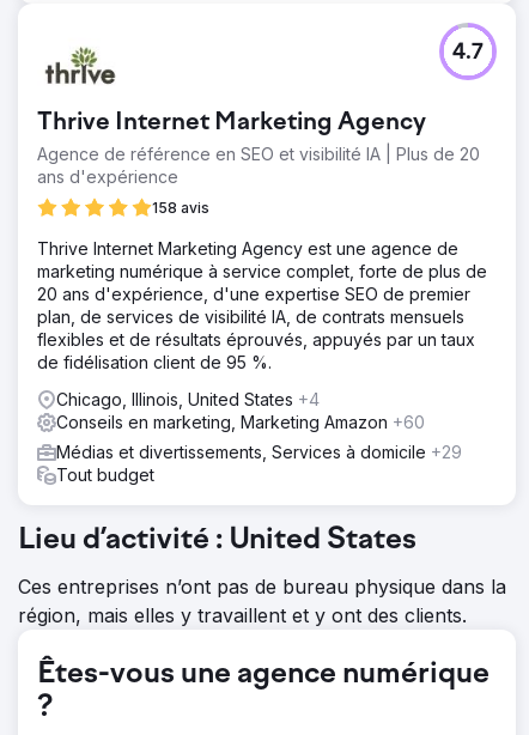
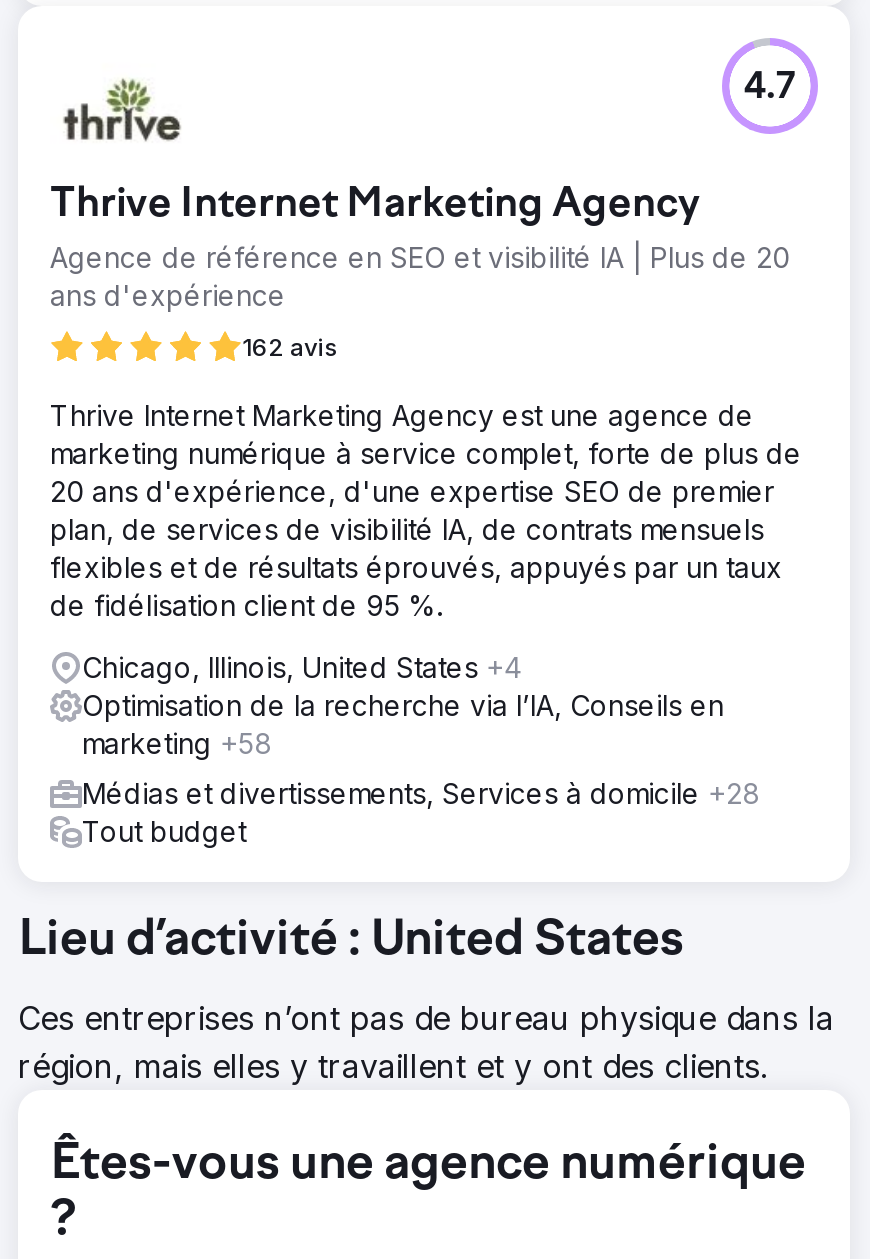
[152,199,209,217] 158 avis -> [242,332,338,362] 162 avis
[56,412,425,432] Conseils en marketing, Marketing Amazon +60 -> [82,688,724,760] Optimisation de la recherche via l’IA, Conseils en | marketing +58
[56,442,462,462] Médias et divertissements, Services à domicile +29 -> [82,776,760,810] Médias et divertissements, Services à domicile +28

